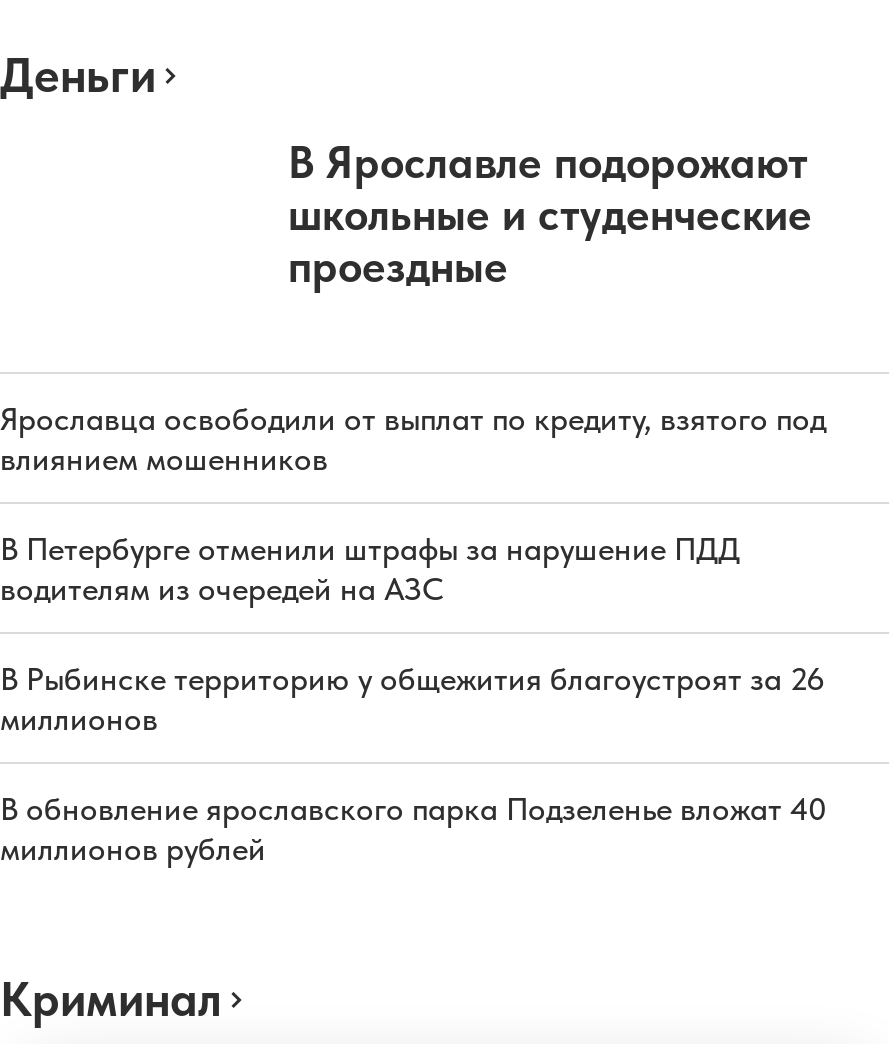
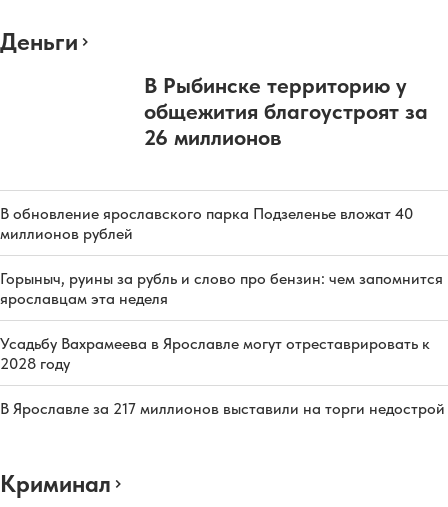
[0,136,826,738] В Ярославле подорожают | школьные и студенческие | проездные | Ярославца освободили от выплат по кредиту, взятого под | влиянием мошенников | В Петербурге отменили штрафы за нарушение ПДД | водителям из очередей на АЗС | В Рыбинске территорию у общежития благоустроят за 26 | миллионов -> [144,72,428,150] В Рыбинске территорию у | общежития благоустроят за | 26 миллионов
moved [0,790,826,868] -> [0,204,413,243]: В обновление ярославского парка Подзеленье вложат 40 | миллионов рублей
none -> [0,269,445,418] Горыныч, руины за рубль и слово про бензин: чем запомнится | ярославцам эта неделя | Усадьбу Вахрамеева в Ярославле могут отреставрировать к | 2028 году | В Ярославле за 217 миллионов выставили на торги недострой

